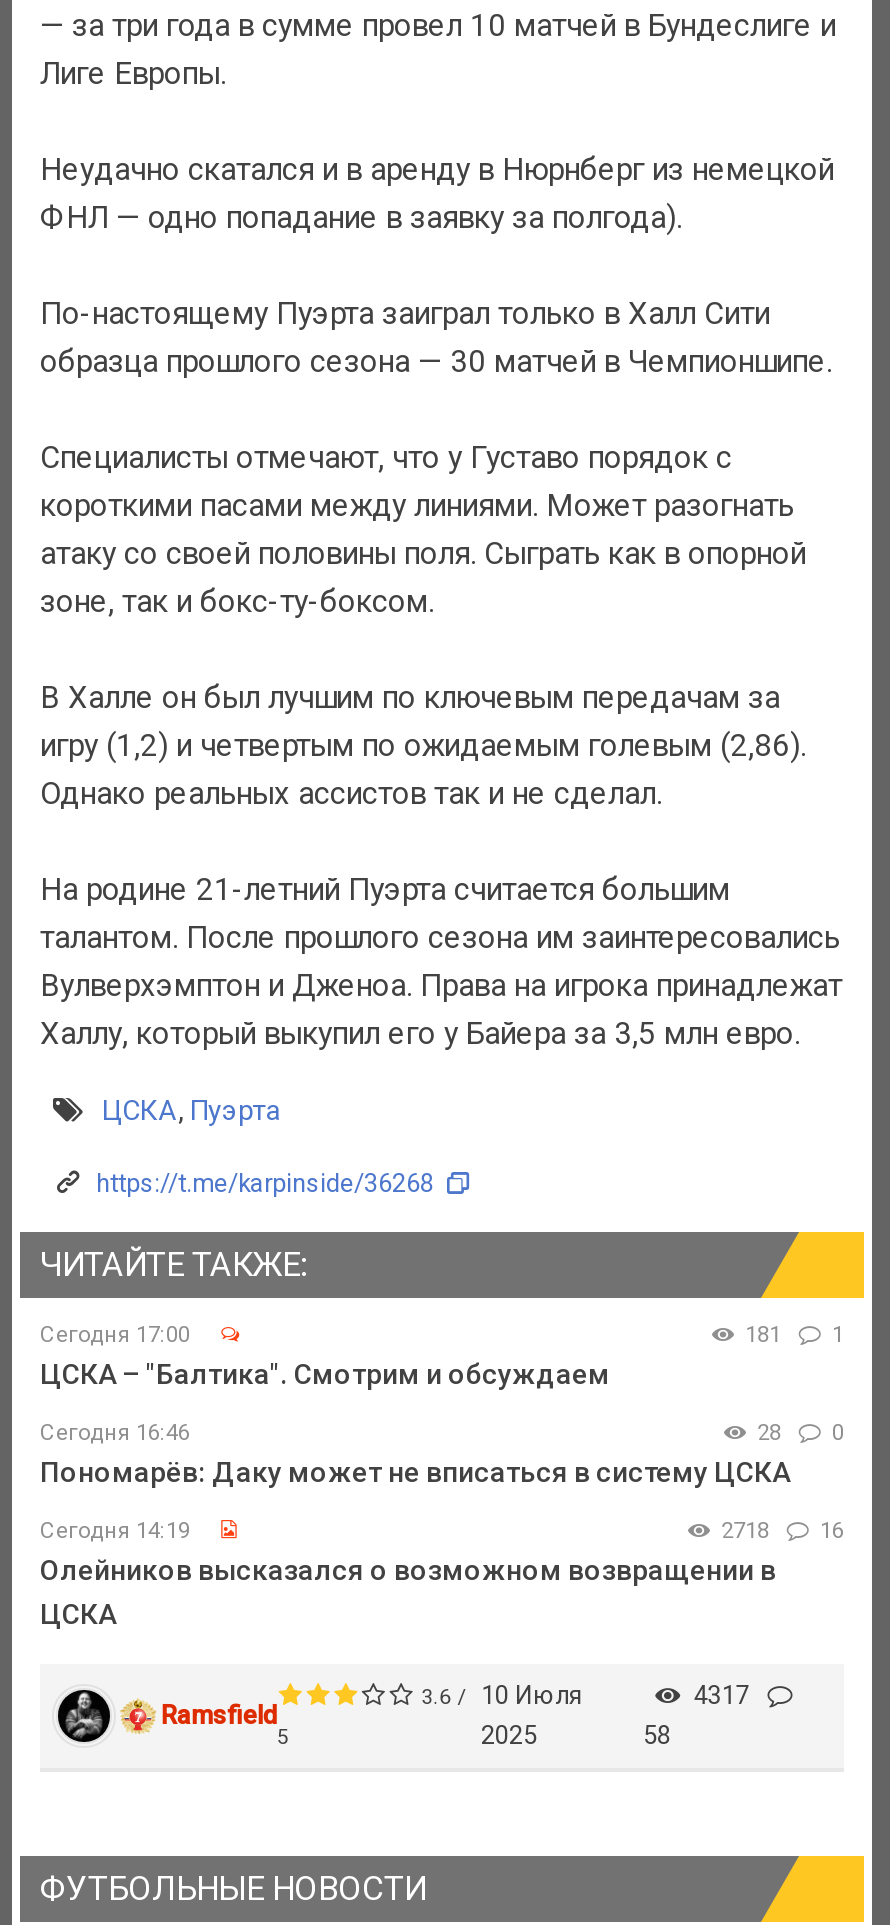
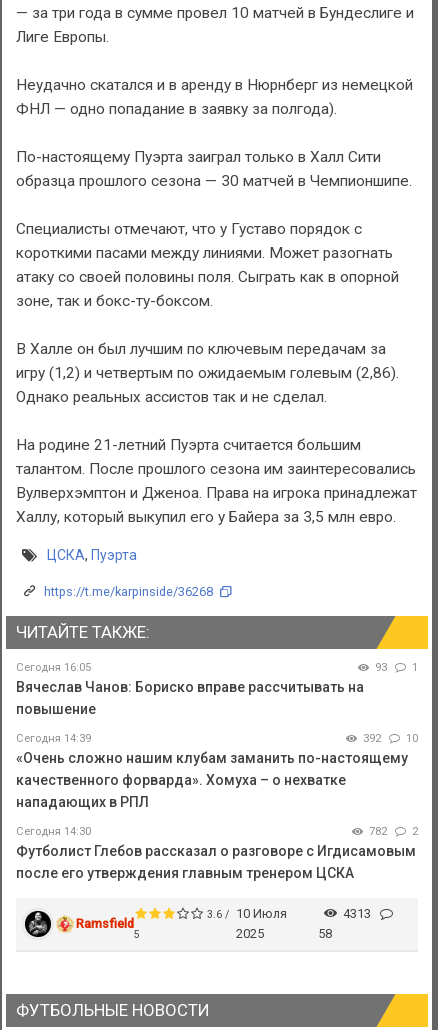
[40,1322,190,1348] Сегодня 17:00 -> [16,661,91,674] Сегодня 16:05
[745,1322,844,1348] 181 1 -> [375,661,418,674] 93 1
[40,1358,610,1390] ЦСКА – "Балтика". Смотрим и обсуждаем -> [16,679,364,717] Вячеслав Чанов: Бориско вправе рассчитывать на | повышение
[40,1420,844,1488] Сегодня 16:46 | 28 | 0 | Пономарёв: Даку может не вписаться в систему ЦСКА -> [16,732,418,810] Сегодня 14:39 | 392 | 10 | «Очень сложно нашим клубам заманить по-настоящему | качественного форварда». Хомуха – о нехватке | нападающих в РПЛ
[40,1517,844,1629] Сегодня 14:19 | 2718 | 16 | Олейников высказался о возможном возвращении в | ЦСКА -> [16,825,418,881] Сегодня 14:30 | 782 | 2 | Футболист Глебов рассказал о разговоре с Игдисамовым | после его утверждения главным тренером ЦСКА
[693,1680,755,1710] 4317 -> [343,906,374,921] 4313

